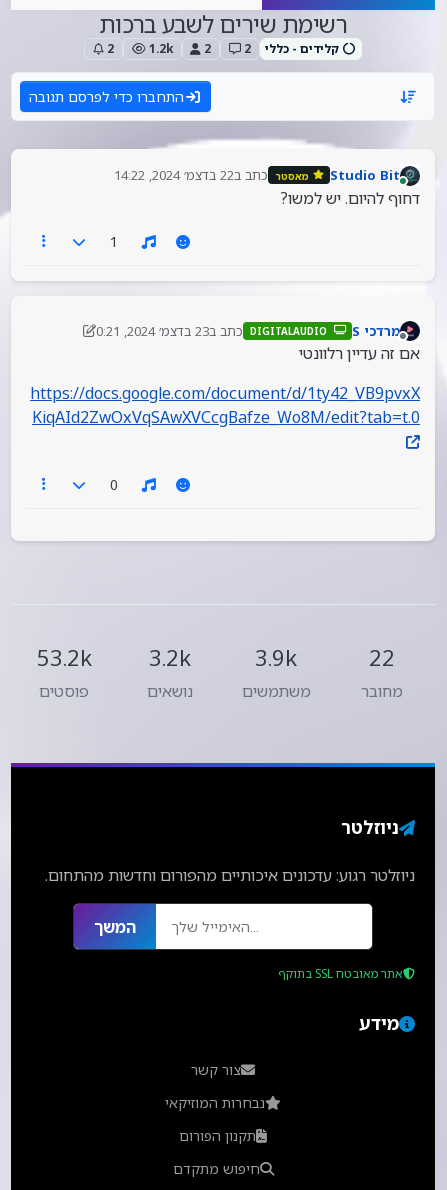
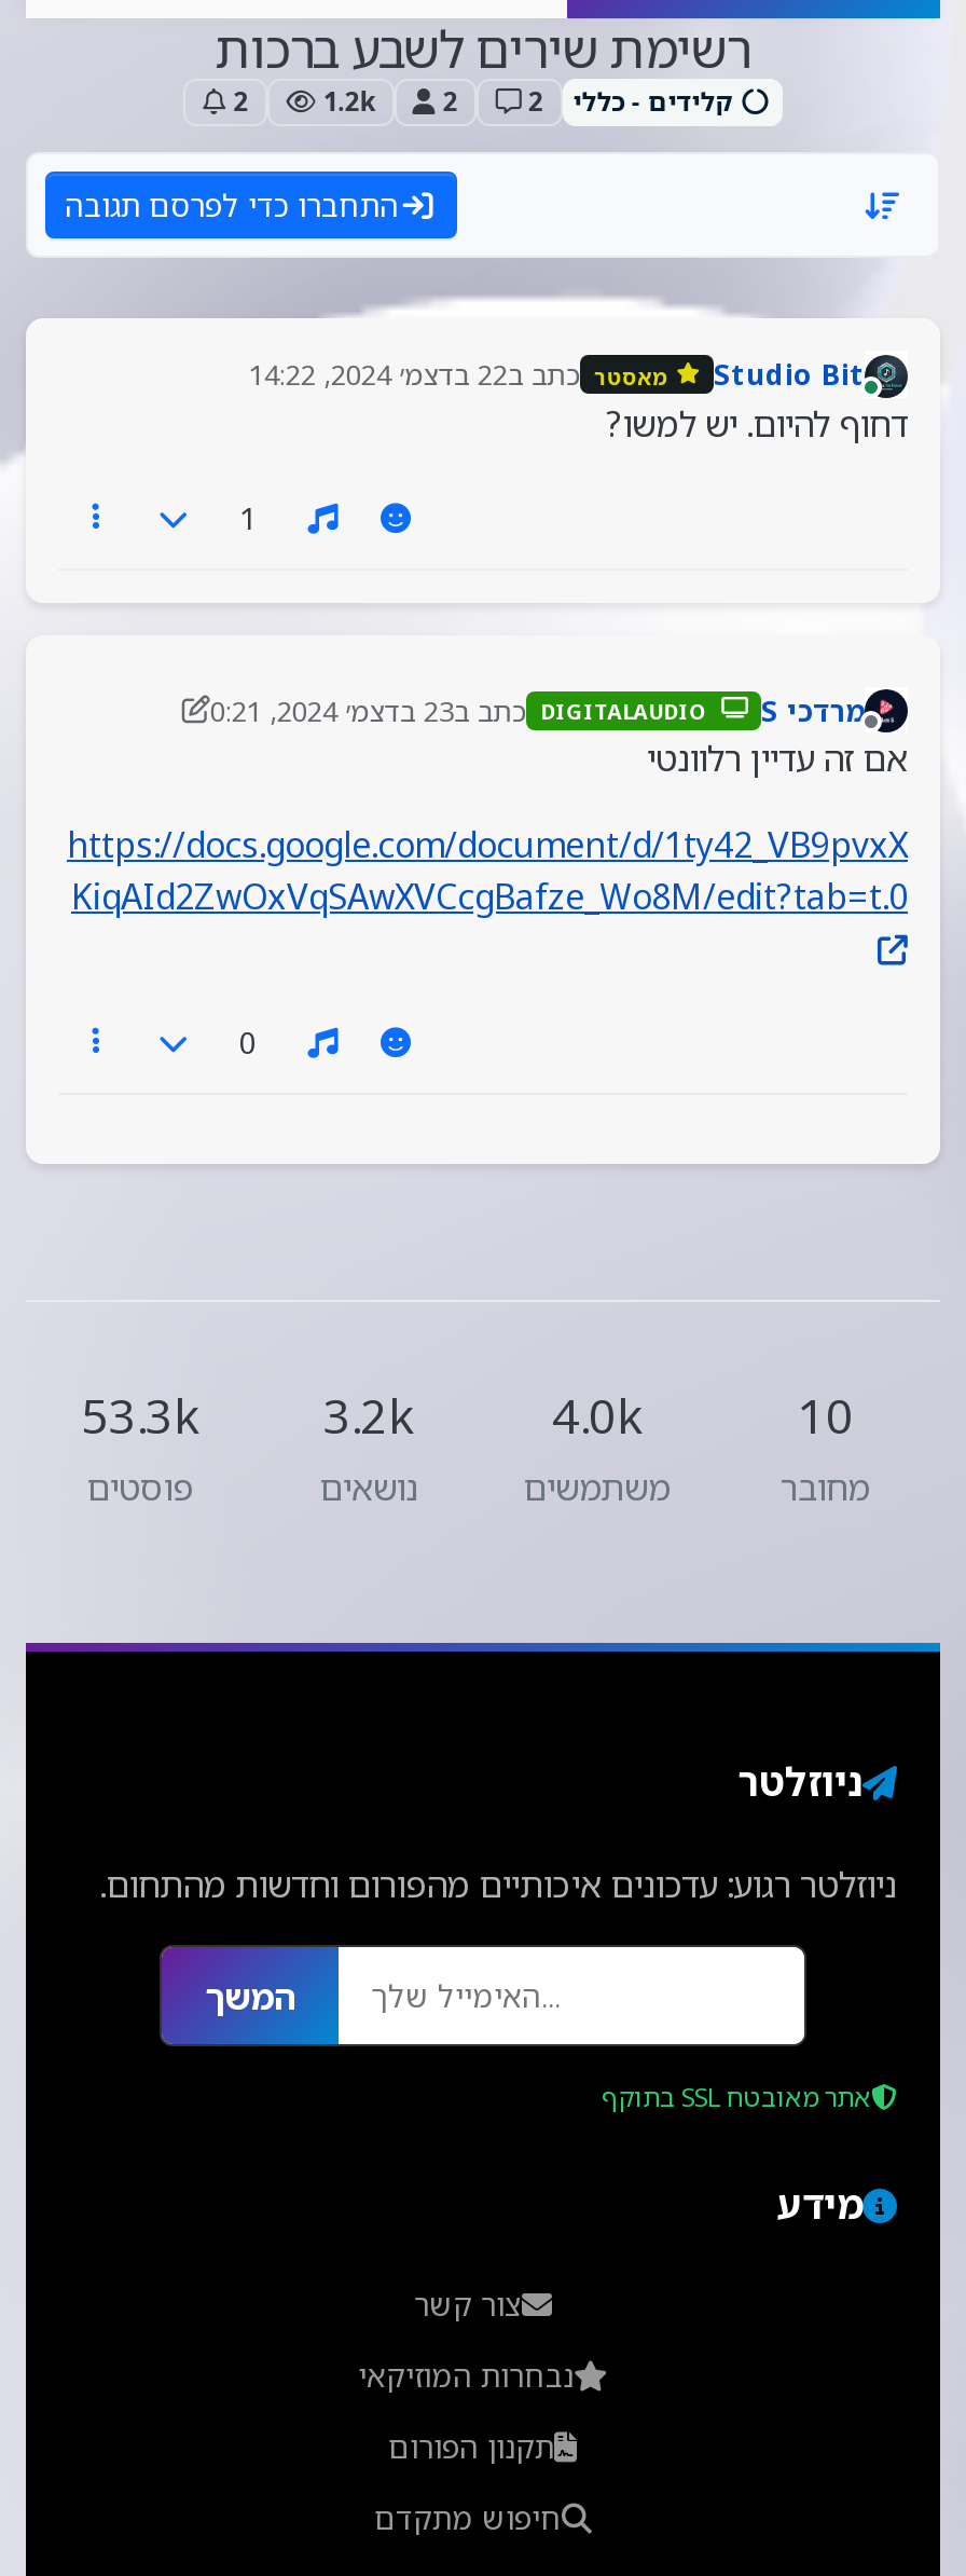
[36,643,191,672] 53.2k 3.2k -> [81,1385,414,1447] 53.3k 3.2k
[255,643,297,672] 3.9k -> [552,1385,643,1447] 4.0k
[369,643,395,672] 22 -> [798,1385,854,1447] 10

